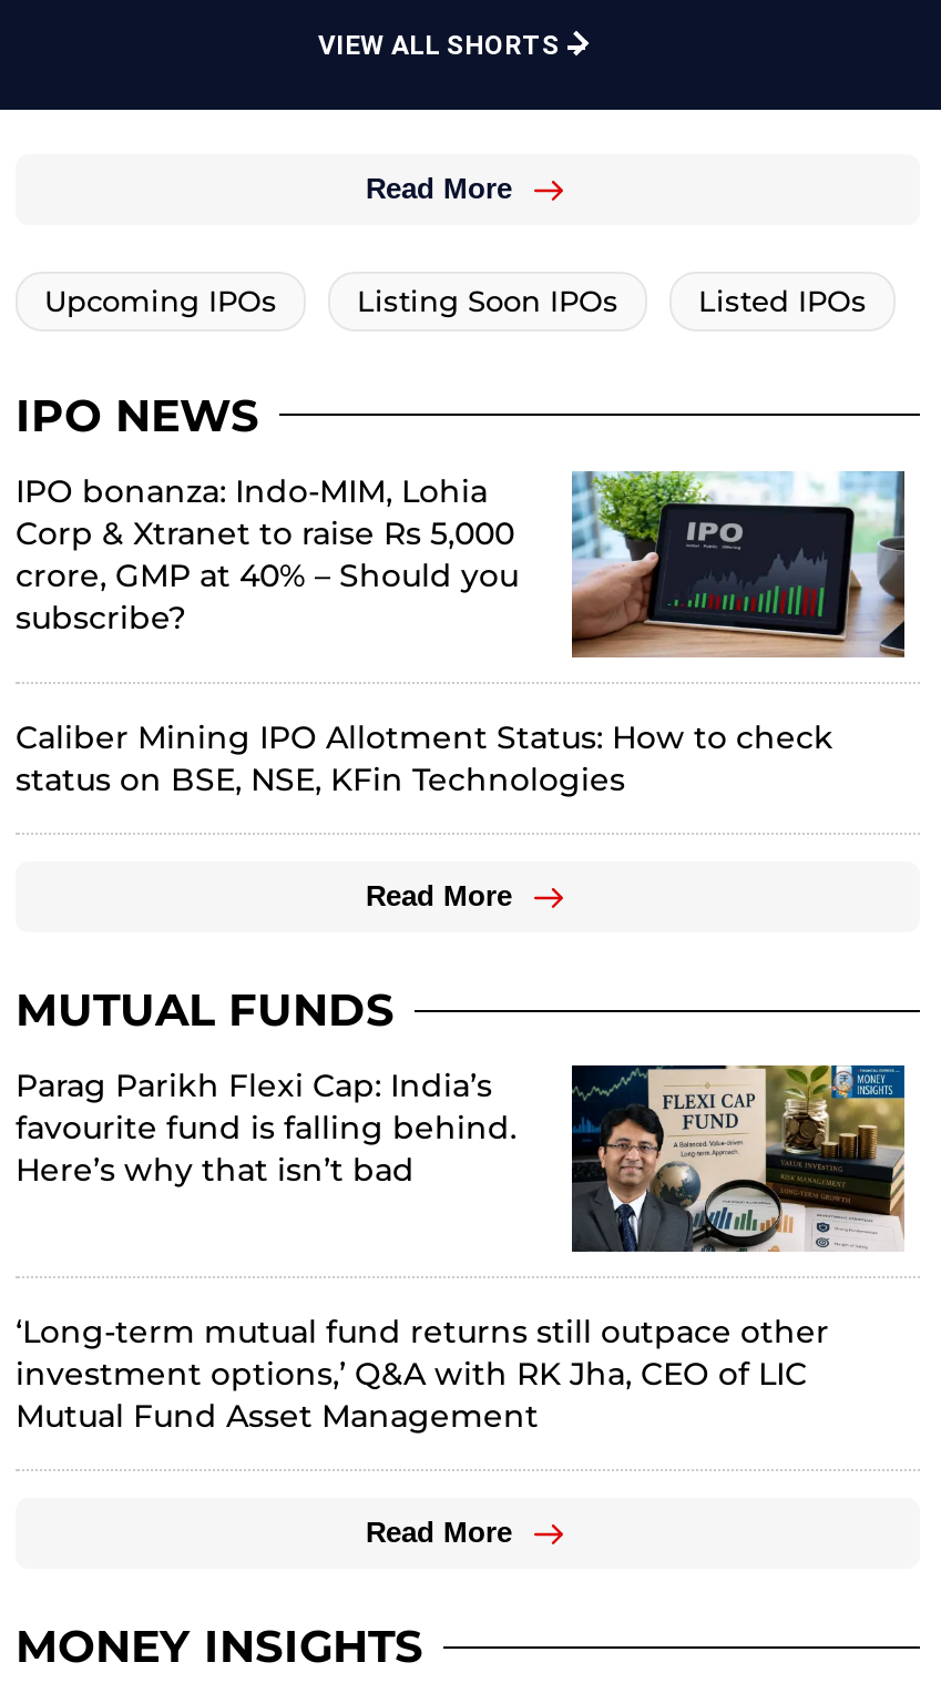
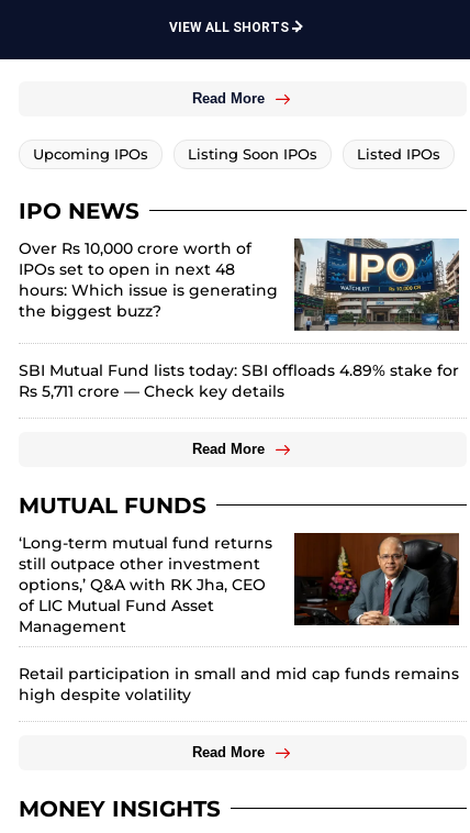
[16,471,907,657] [image] | IPO bonanza: Indo-MIM, Lohia | Corp & Xtranet to raise Rs 5,000 | crore, GMP at 40% – Should you | subscribe? -> [19,237,459,331] [image] | Over Rs 10,000 crore worth of | IPOs set to open in next 48 | hours: Which issue is generating | the biggest buzz?
[16,717,833,799] Caliber Mining IPO Allotment Status: How to check | status on BSE, NSE, KFin Technologies -> [19,360,459,401] SBI Mutual Fund lists today: SBI offloads 4.89% stake for | Rs 5,711 crore — Check key details
[16,1063,907,1254] [image] | Parag Parikh Flexi Cap: India’s | favourite fund is falling behind. | Here’s why that isn’t bad -> [19,532,460,636] [image] | ‘Long-term mutual fund returns | still outpace other investment | options,’ Q&A with RK Jha, CEO | of LIC Mutual Fund Asset | Management
[16,1312,829,1436] ‘Long-term mutual fund returns still outpace other | investment options,’ Q&A with RK Jha, CEO of LIC | Mutual Fund Asset Management -> [19,664,459,704] Retail participation in small and mid cap funds remains | high despite volatility

